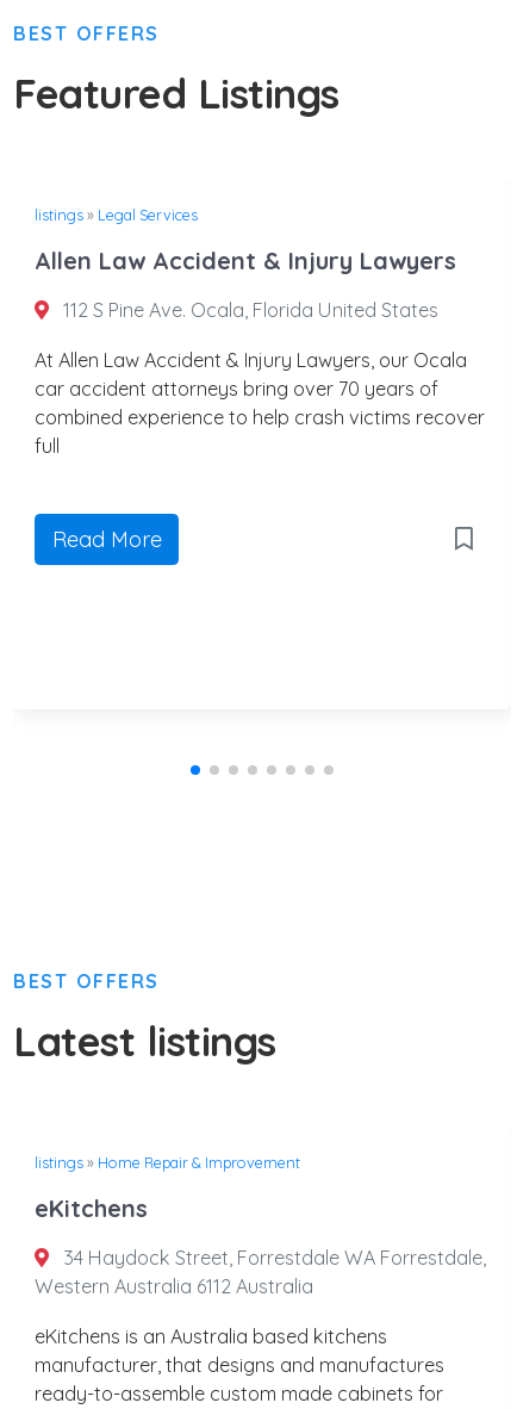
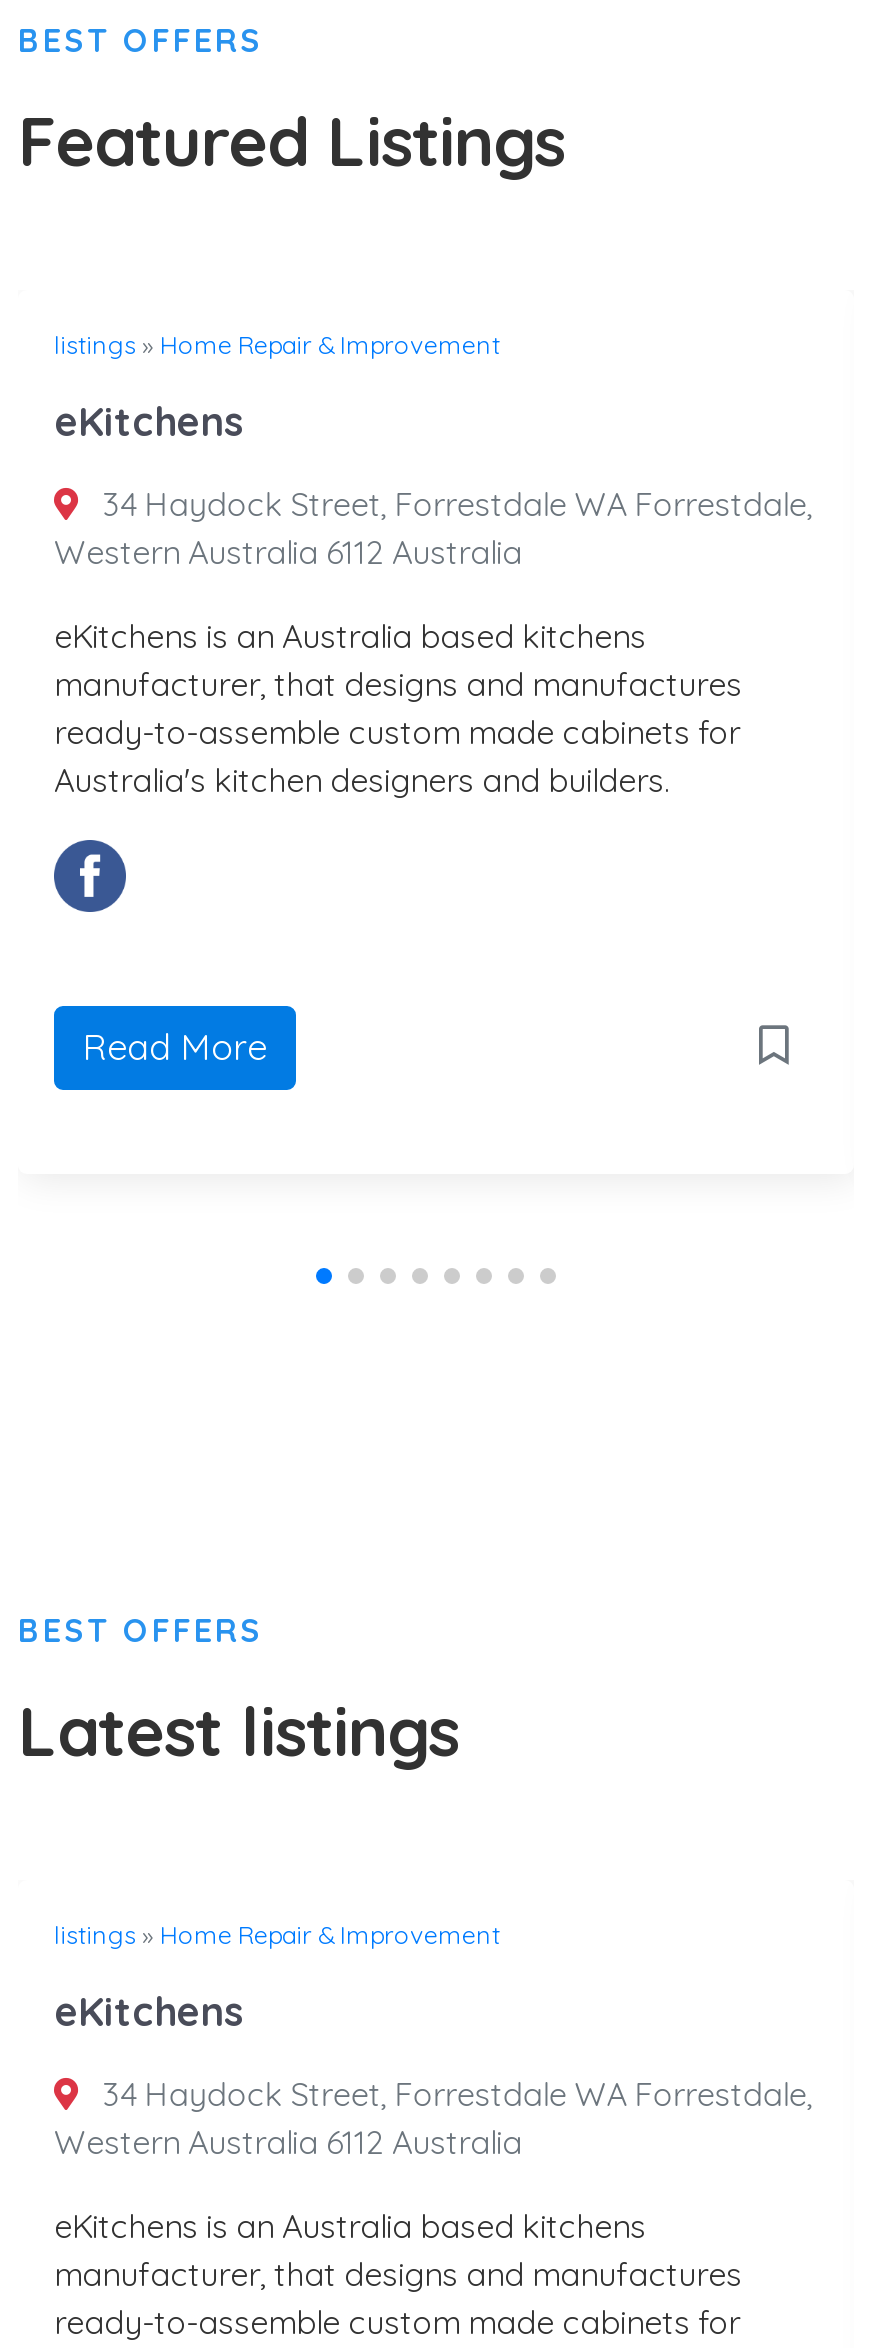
[35,205,198,224] listings» Legal Services -> [54,328,500,360] listings» Home Repair & Improvement
[35,246,456,275] Allen Law Accident & Injury Lawyers -> [54,396,244,446] eKitchens
[59,298,439,322] 112 S Pine Ave. Ocala, Florida United States -> [54,484,812,572] 34 Haydock Street, Forrestdale WA Forrestdale, | Western Australia 6112 Australia
[35,348,485,458] At Allen Law Accident & Injury Lawyers, our Ocala | car accident attorneys bring over 70 years of | combined experience to help crash victims recover | full -> [54,616,742,800] eKitchens is an Australia based kitchens | manufacturer, that designs and manufactures | ready-to-assemble custom made cabinets for | Australia's kitchen designers and builders.
moved [52,526,161,553] -> [83,1025,267,1071]: Read More

